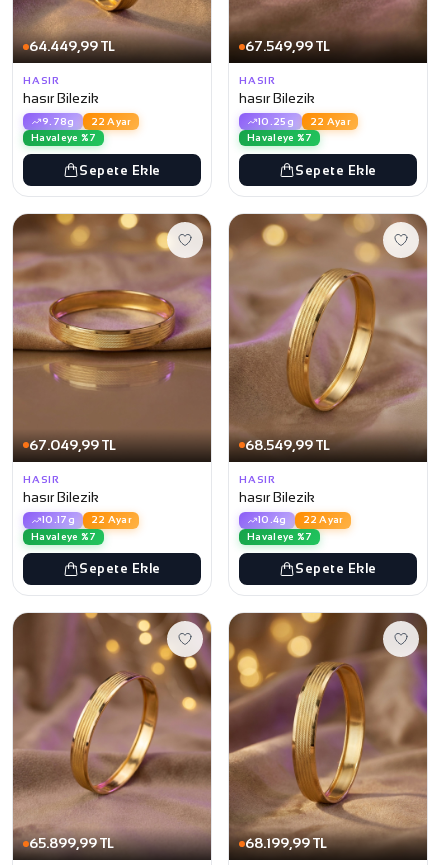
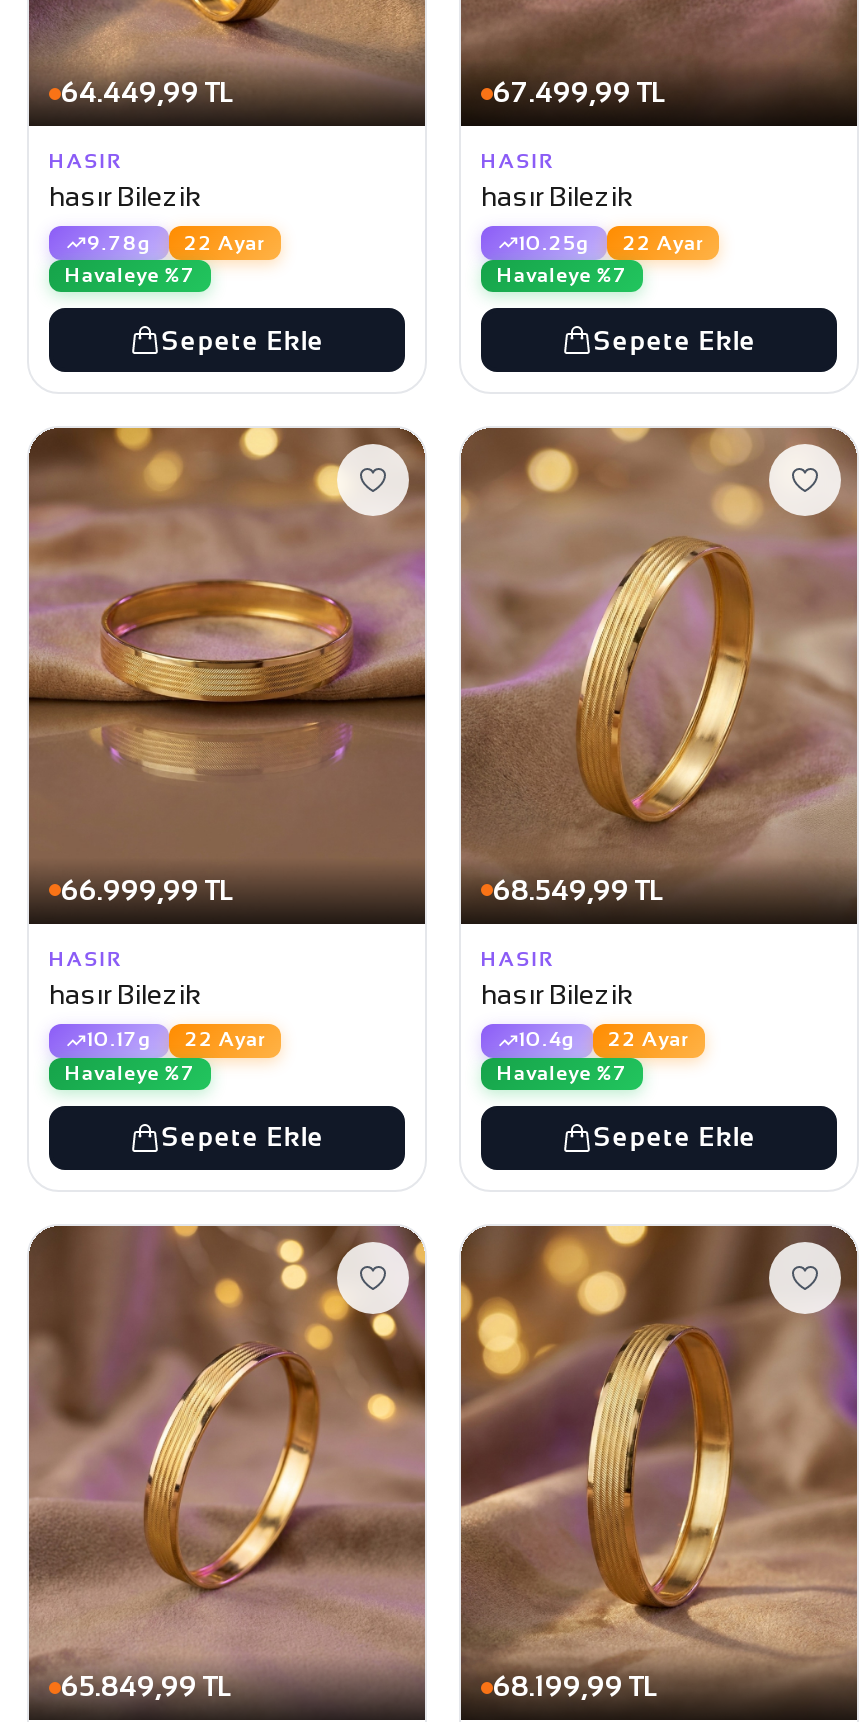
[245,38,330,54] 67.549,99 TL -> [493,76,665,108] 67.499,99 TL
[29,436,116,452] 67.049,99 TL -> [61,873,233,905] 66.999,99 TL
[29,835,114,851] 65.899,99 TL -> [61,1670,231,1702] 65.849,99 TL

